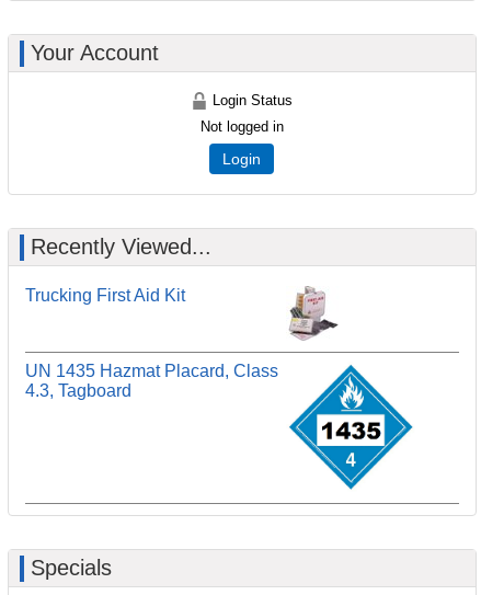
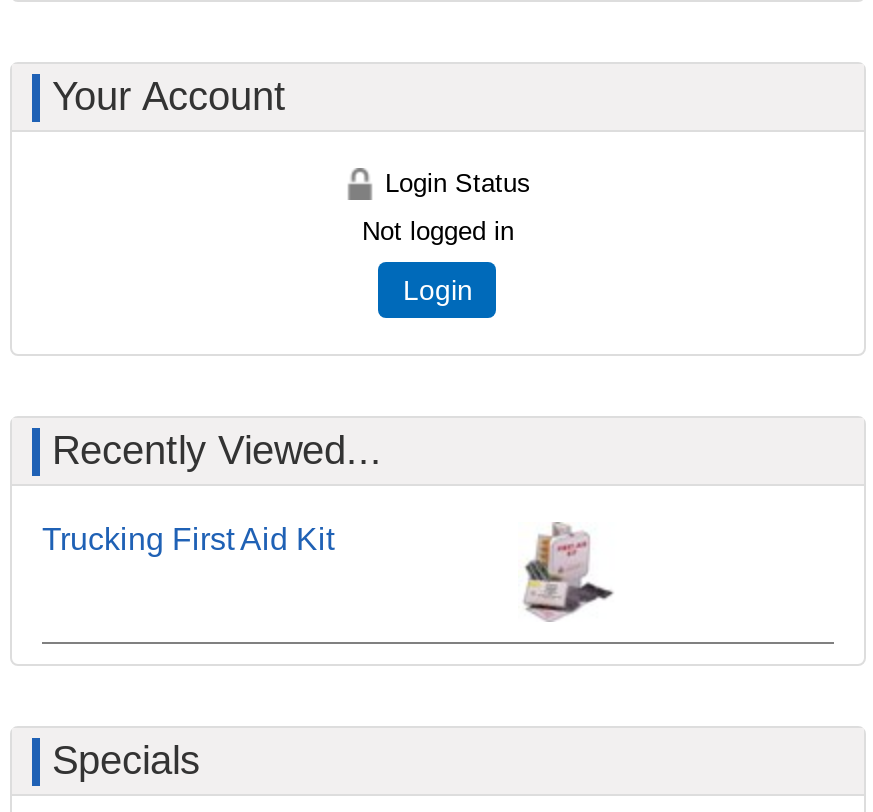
[25,362,413,490] [image] | UN 1435 Hazmat Placard, Class | 4.3, Tagboard -> none

